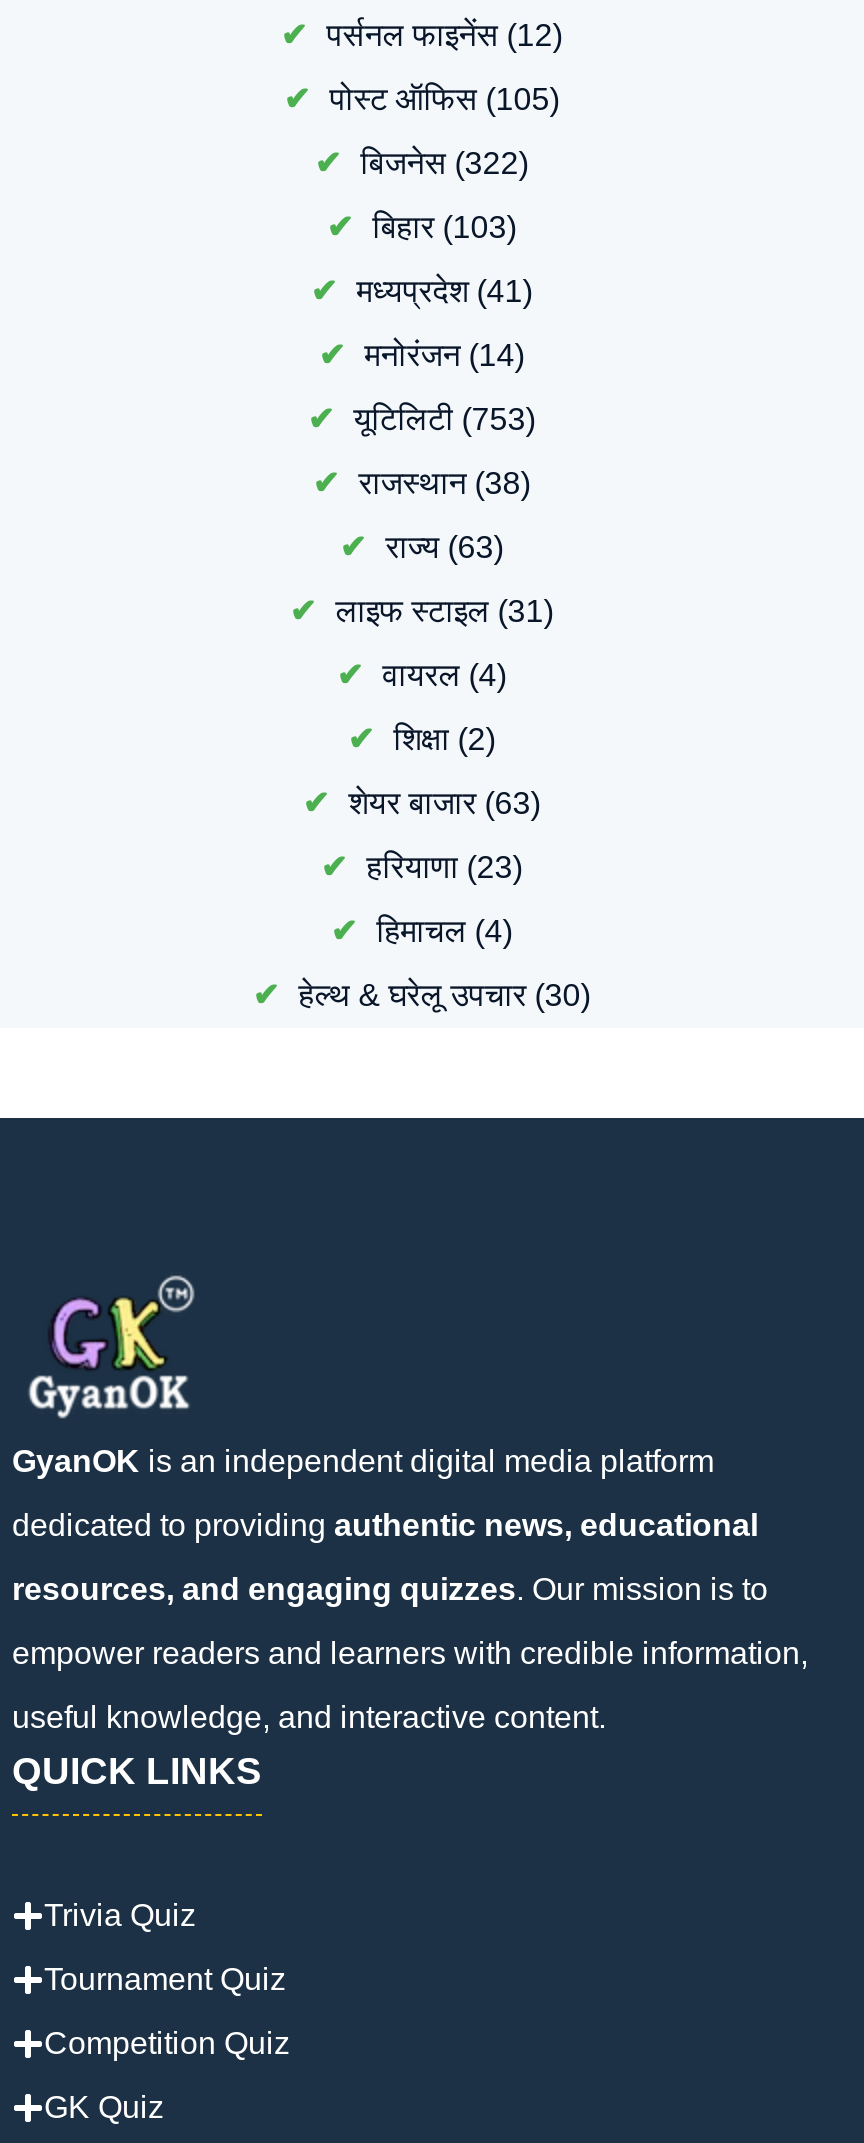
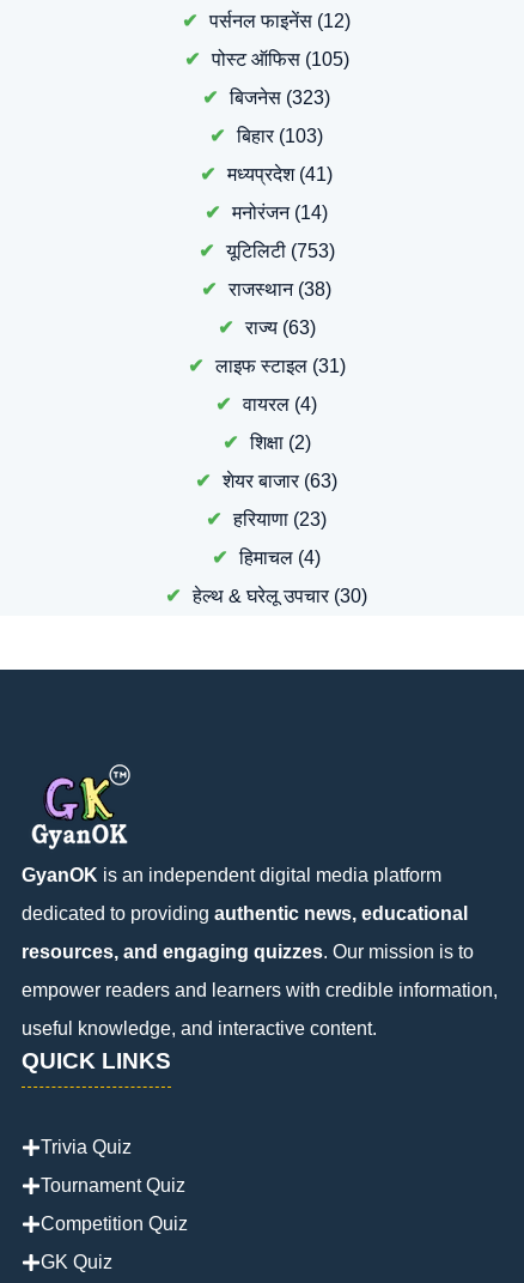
[361,147,529,181] बिजनेस (322) -> [230,88,331,108] बिजनेस (323)

